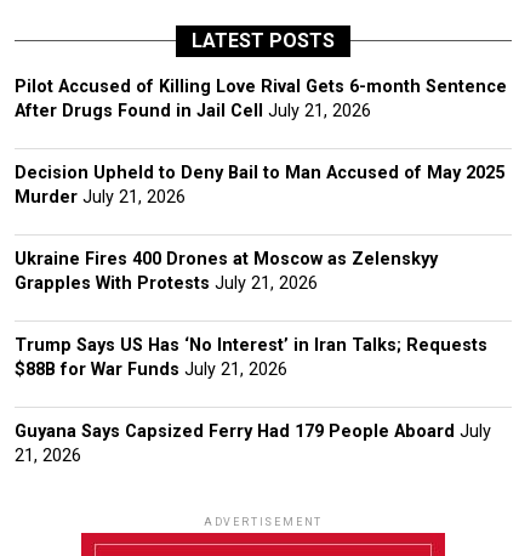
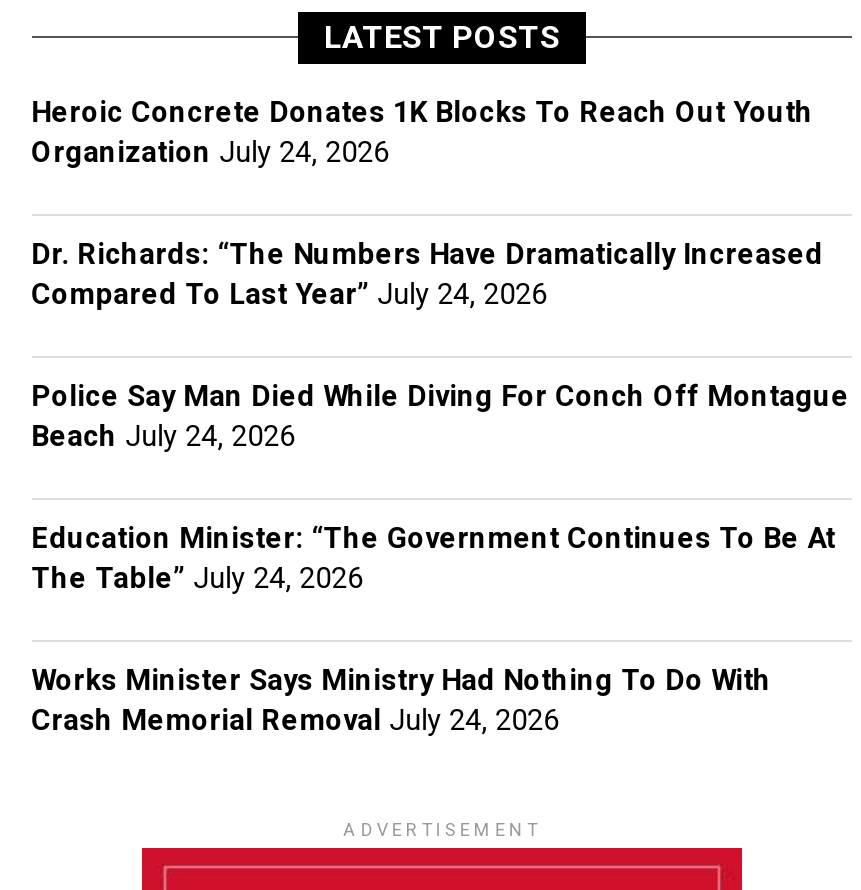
[14,76,507,121] Pilot Accused of Killing Love Rival Gets 6-month Sentence | After Drugs Found in Jail Cell July 21, 2026 -> [31,96,813,170] Heroic Concrete Donates 1K Blocks To Reach Out Youth | Organization July 24, 2026
[14,163,504,208] Decision Upheld to Deny Bail to Man Accused of May 2025 | Murder July 21, 2026 -> [31,238,823,312] Dr. Richards: “The Numbers Have Dramatically Increased | Compared To Last Year” July 24, 2026
[14,249,437,294] Ukraine Fires 400 Drones at Moscow as Zelenskyy | Grapples With Protests July 21, 2026 -> [31,380,849,454] Police Say Man Died While Diving For Conch Off Montague | Beach July 24, 2026
[14,335,487,380] Trump Says US Has ‘No Interest’ in Iran Talks; Requests | $88B for War Funds July 21, 2026 -> [31,522,835,596] Education Minister: “The Government Continues To Be At | The Table” July 24, 2026
[14,421,491,466] Guyana Says Capsized Ferry Had 179 People Aboard July | 21, 2026 -> [31,664,771,738] Works Minister Says Ministry Had Nothing To Do With | Crash Memorial Removal July 24, 2026

